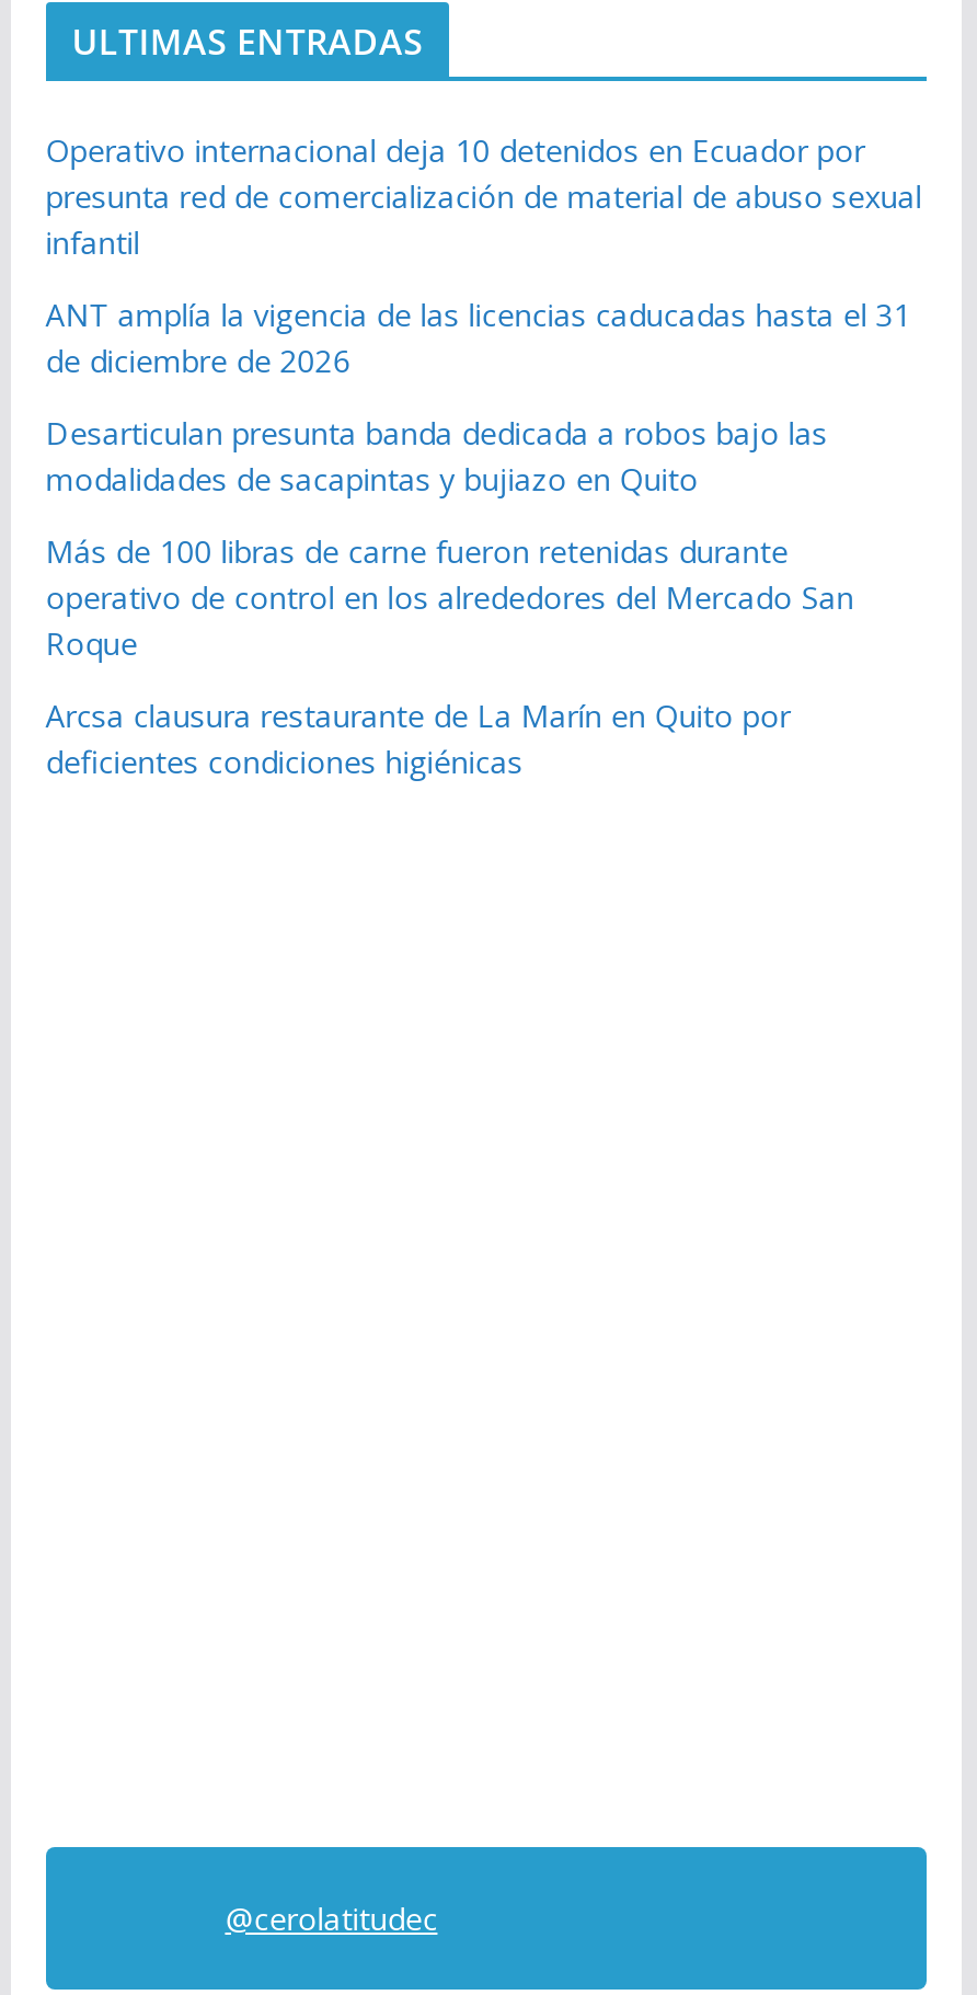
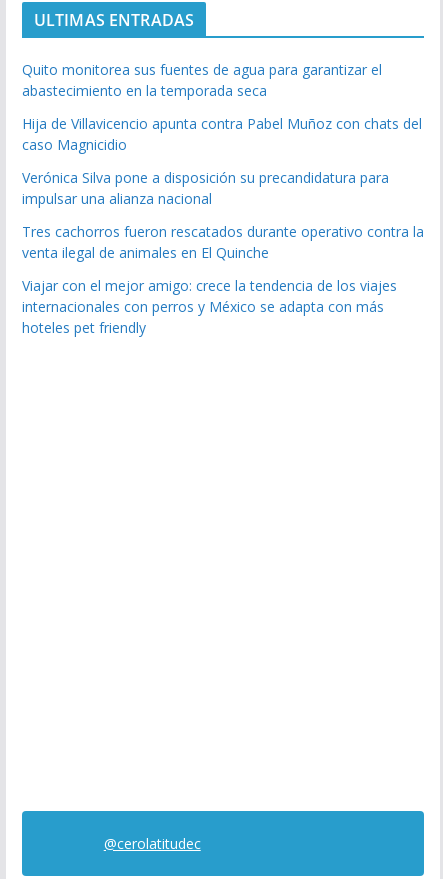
[45,129,922,263] Operativo internacional deja 10 detenidos en Ecuador por | presunta red de comercialización de material de abuso sexual | infantil -> [22,60,382,100] Quito monitorea sus fuentes de agua para garantizar el | abastecimiento en la temporada seca
[45,294,911,381] ANT amplía la vigencia de las licencias caducadas hasta el 31 | de diciembre de 2026 -> [22,114,422,154] Hija de Villavicencio apunta contra Pabel Muñoz con chats del | caso Magnicidio
[45,412,827,500] Desarticulan presunta banda dedicada a robos bajo las | modalidades de sacapintas y bujiazo en Quito -> [22,168,389,208] Verónica Silva pone a disposición su precandidatura para | impulsar una alianza nacional
[45,530,854,664] Más de 100 libras de carne fueron retenidas durante | operativo de control en los alrededores del Mercado San | Roque -> [22,222,424,262] Tres cachorros fueron rescatados durante operativo contra la | venta ilegal de animales en El Quinche
[45,695,790,782] Arcsa clausura restaurante de La Marín en Quito por | deficientes condiciones higiénicas -> [22,276,397,337] Viajar con el mejor amigo: crece la tendencia de los viajes | internacionales con perros y México se adapta con más | hoteles pet friendly

